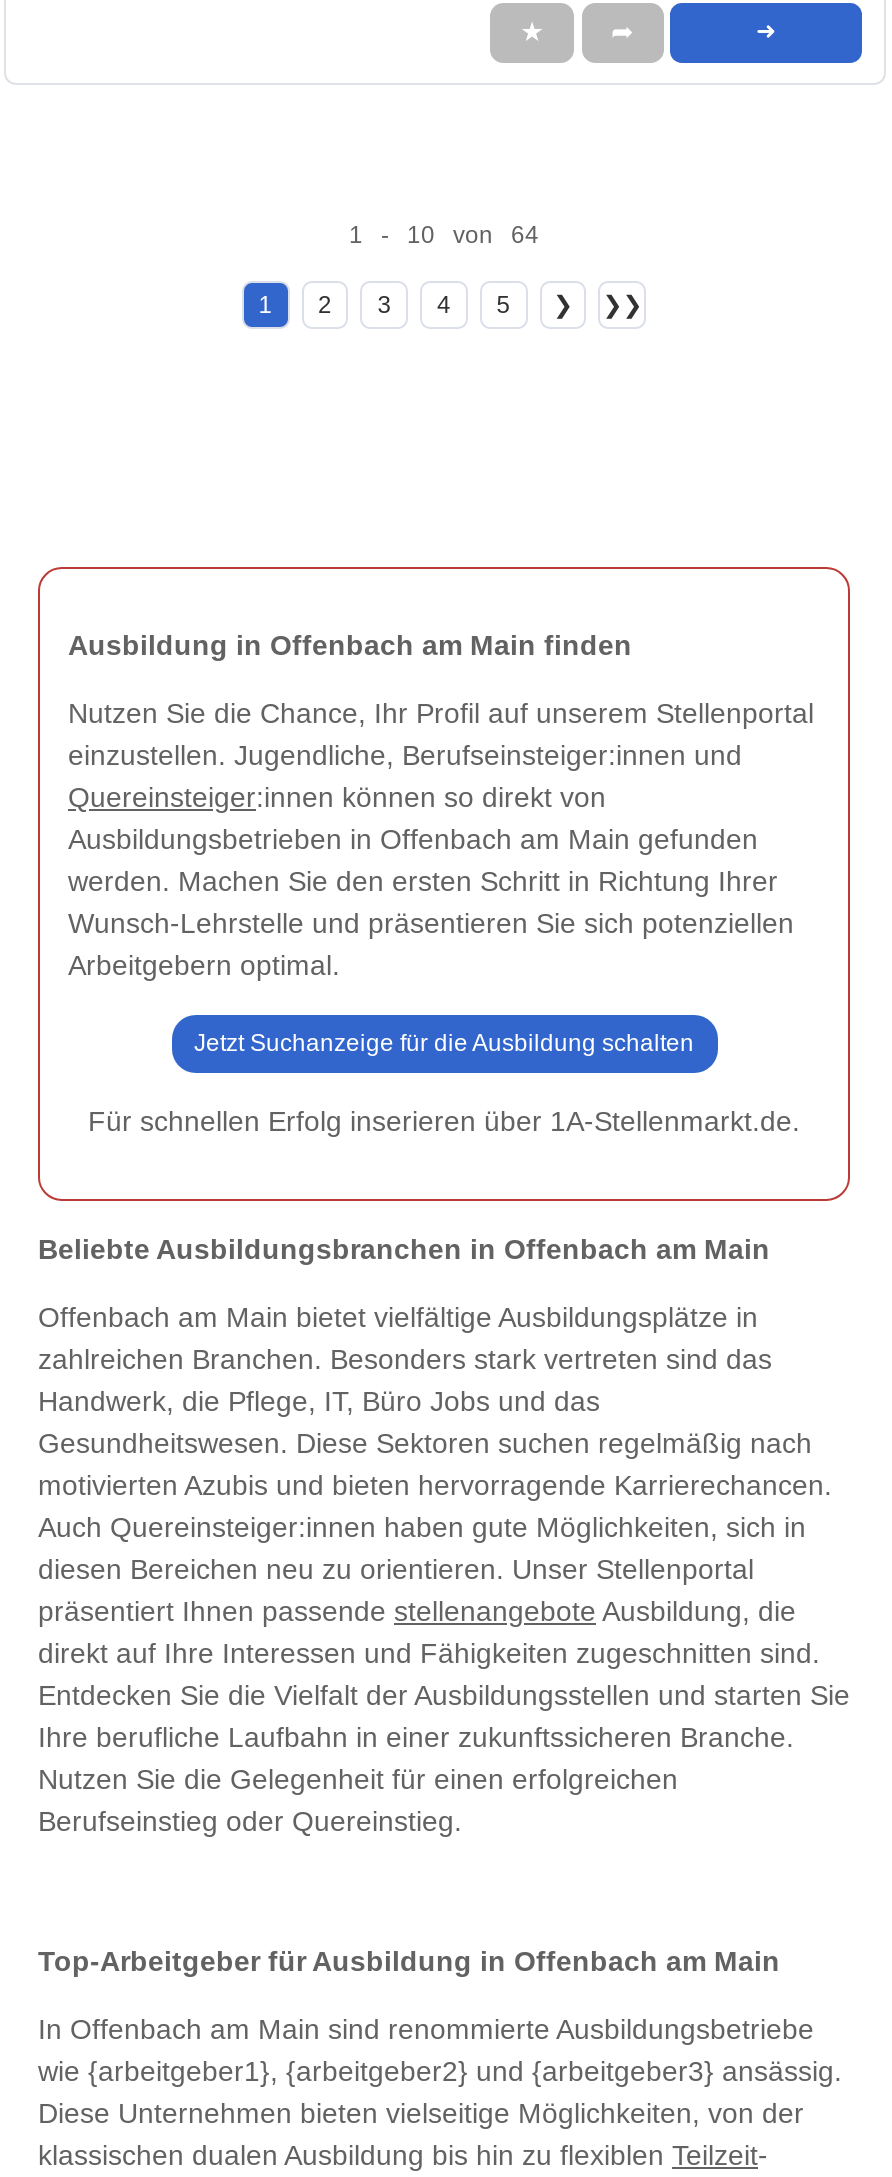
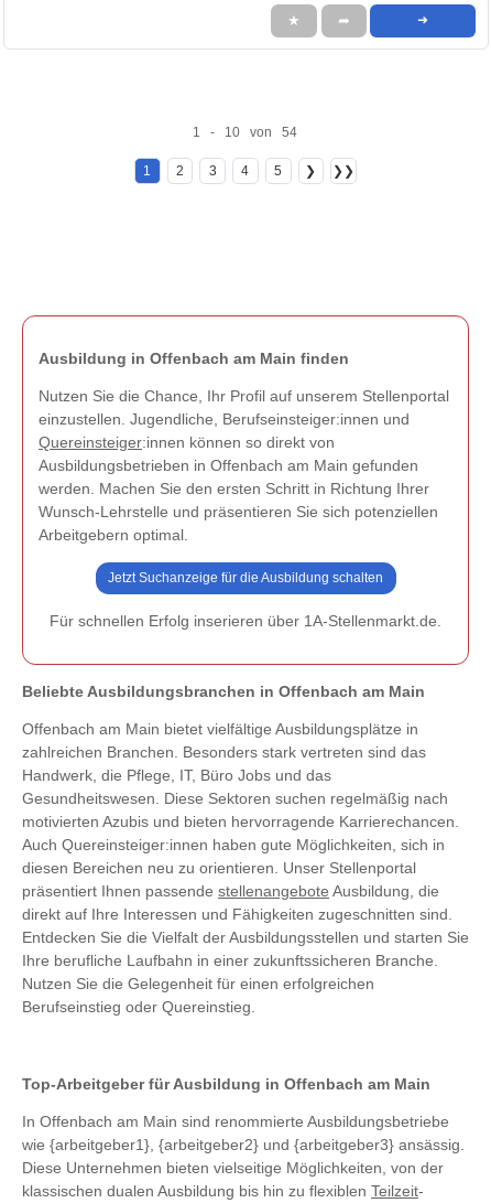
[349,221,539,249] 1 - 10 von 64 -> [193,125,298,140] 1 - 10 von 54

